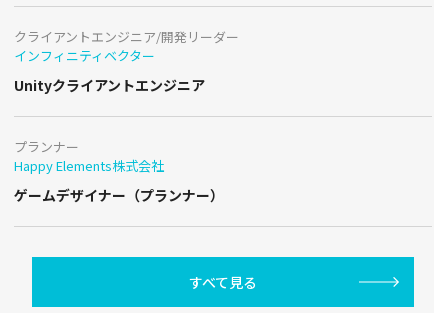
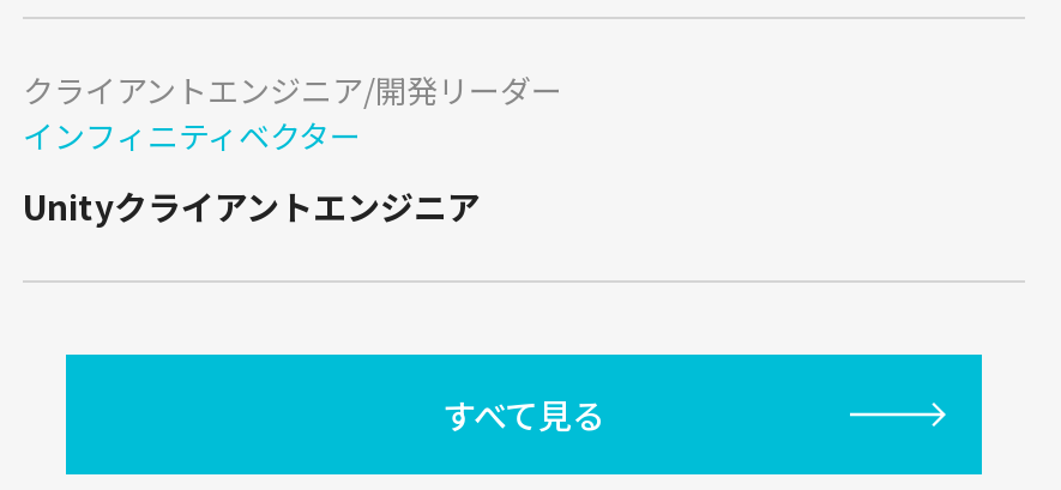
[14,137,224,205] プランナー | Happy Elements株式会社 | ゲームデザイナー（プランナー） -> none

